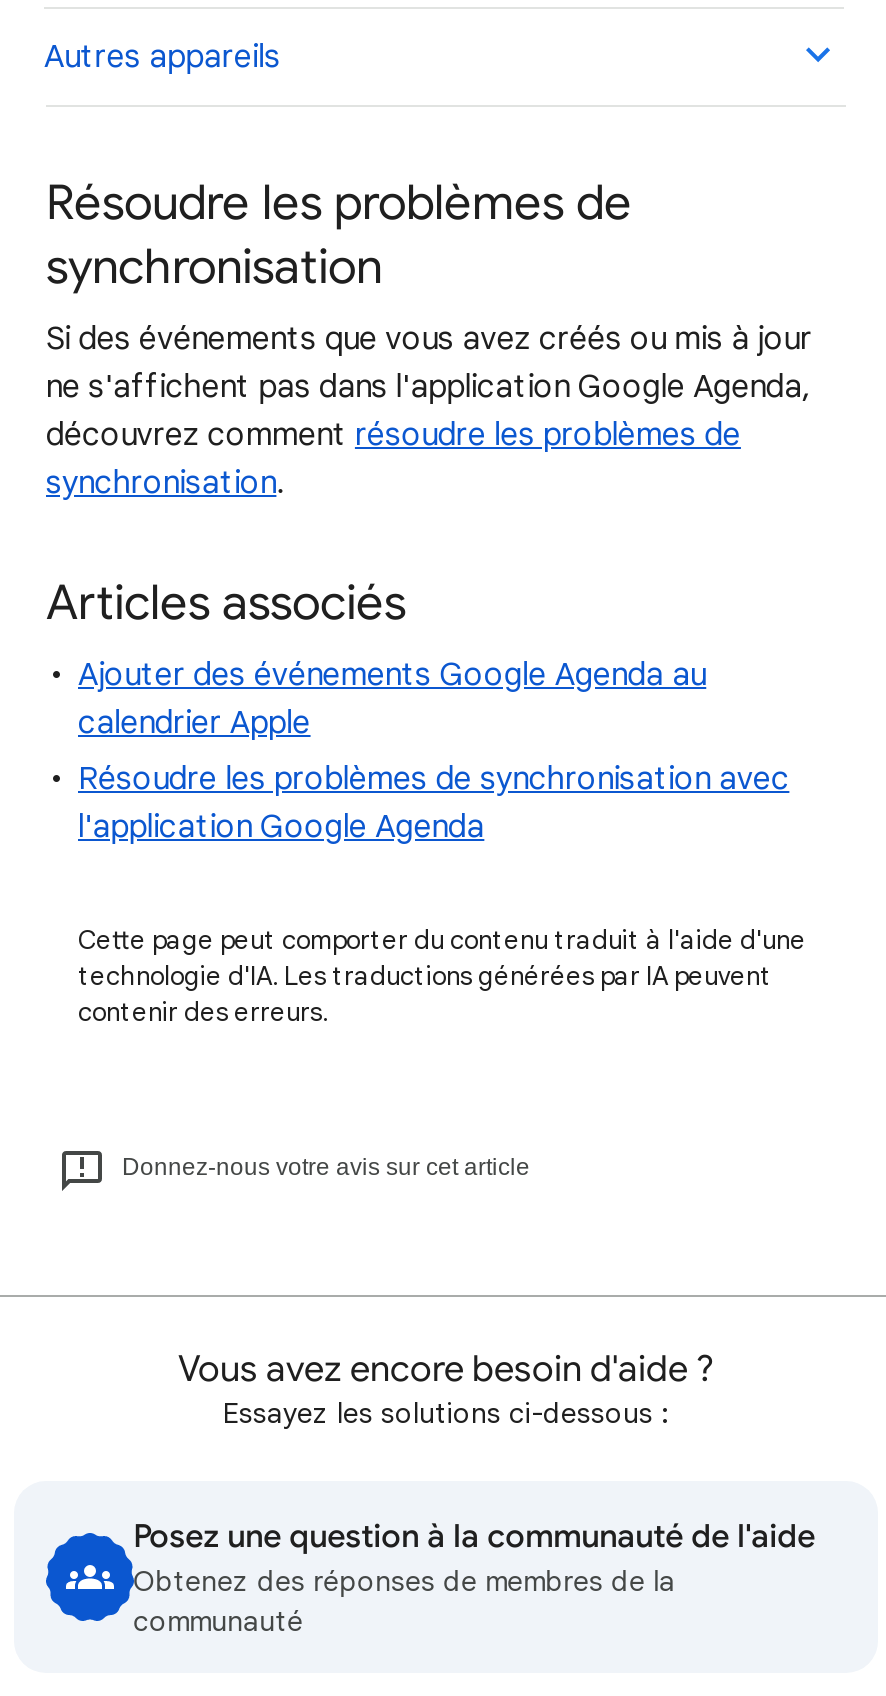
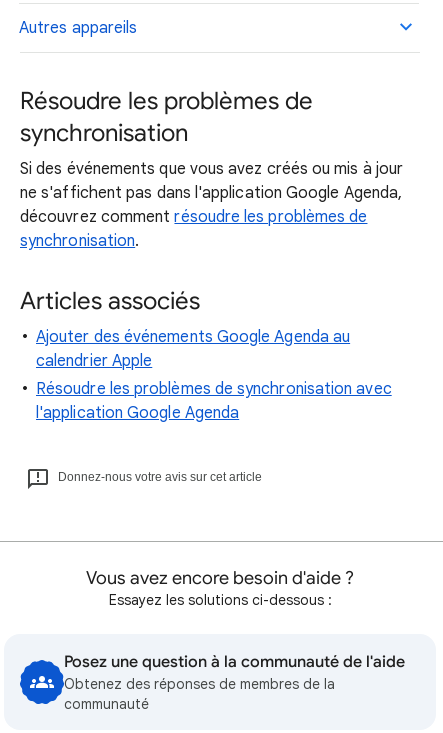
[78,923,806,1029] Cette page peut comporter du contenu traduit à l'aide d'une | technologie d'IA. Les traductions générées par IA peuvent | contenir des erreurs. -> none

